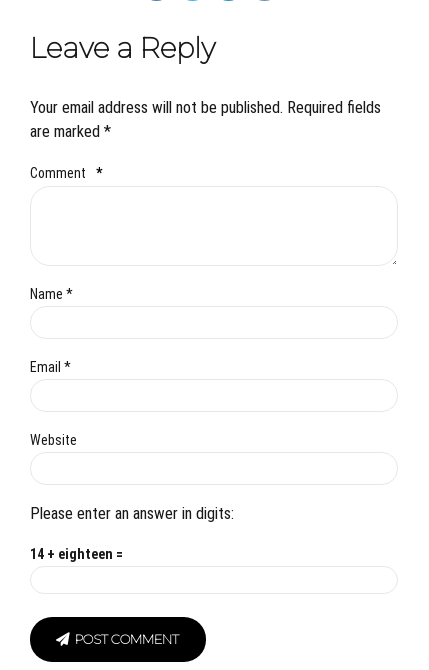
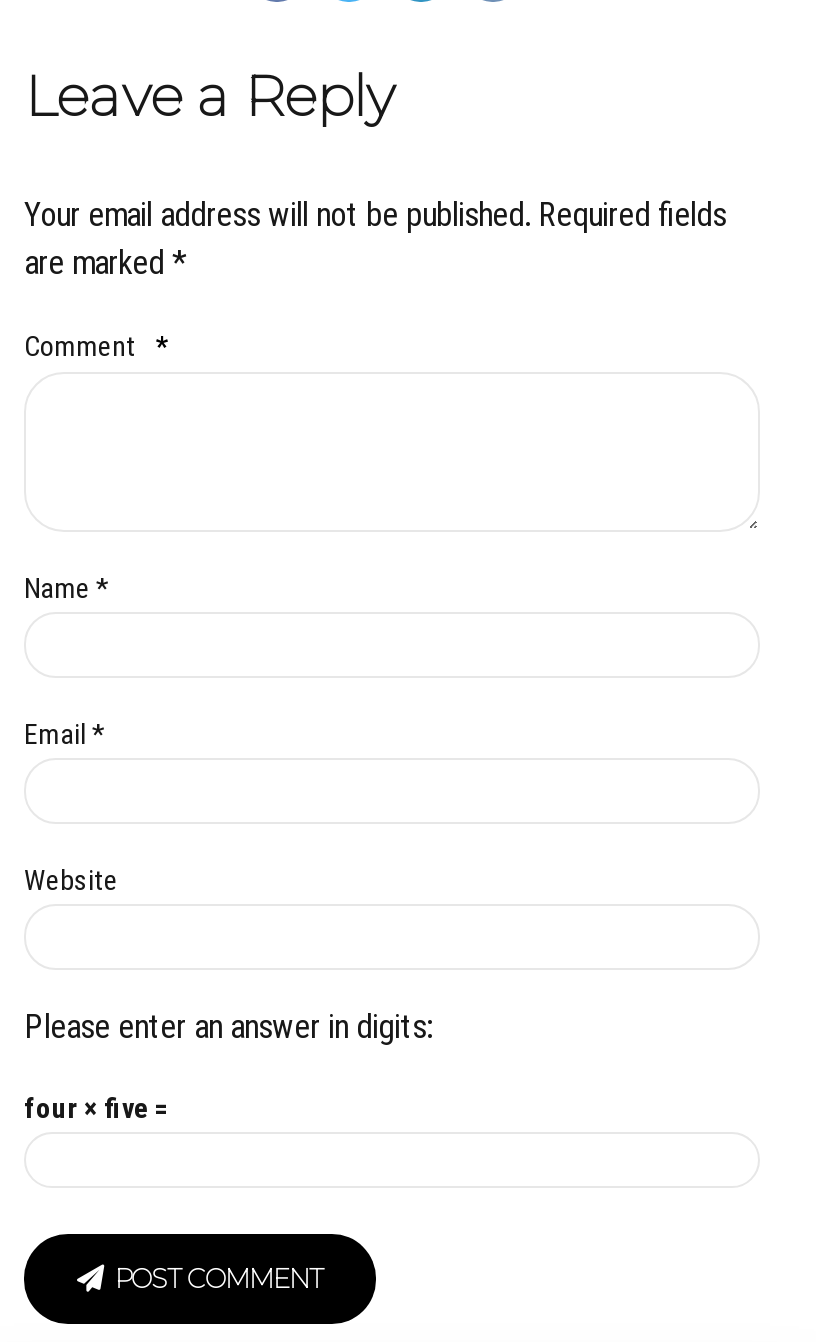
[30,546,123,562] 14 + eighteen = -> [24,1092,168,1124] four × five =

